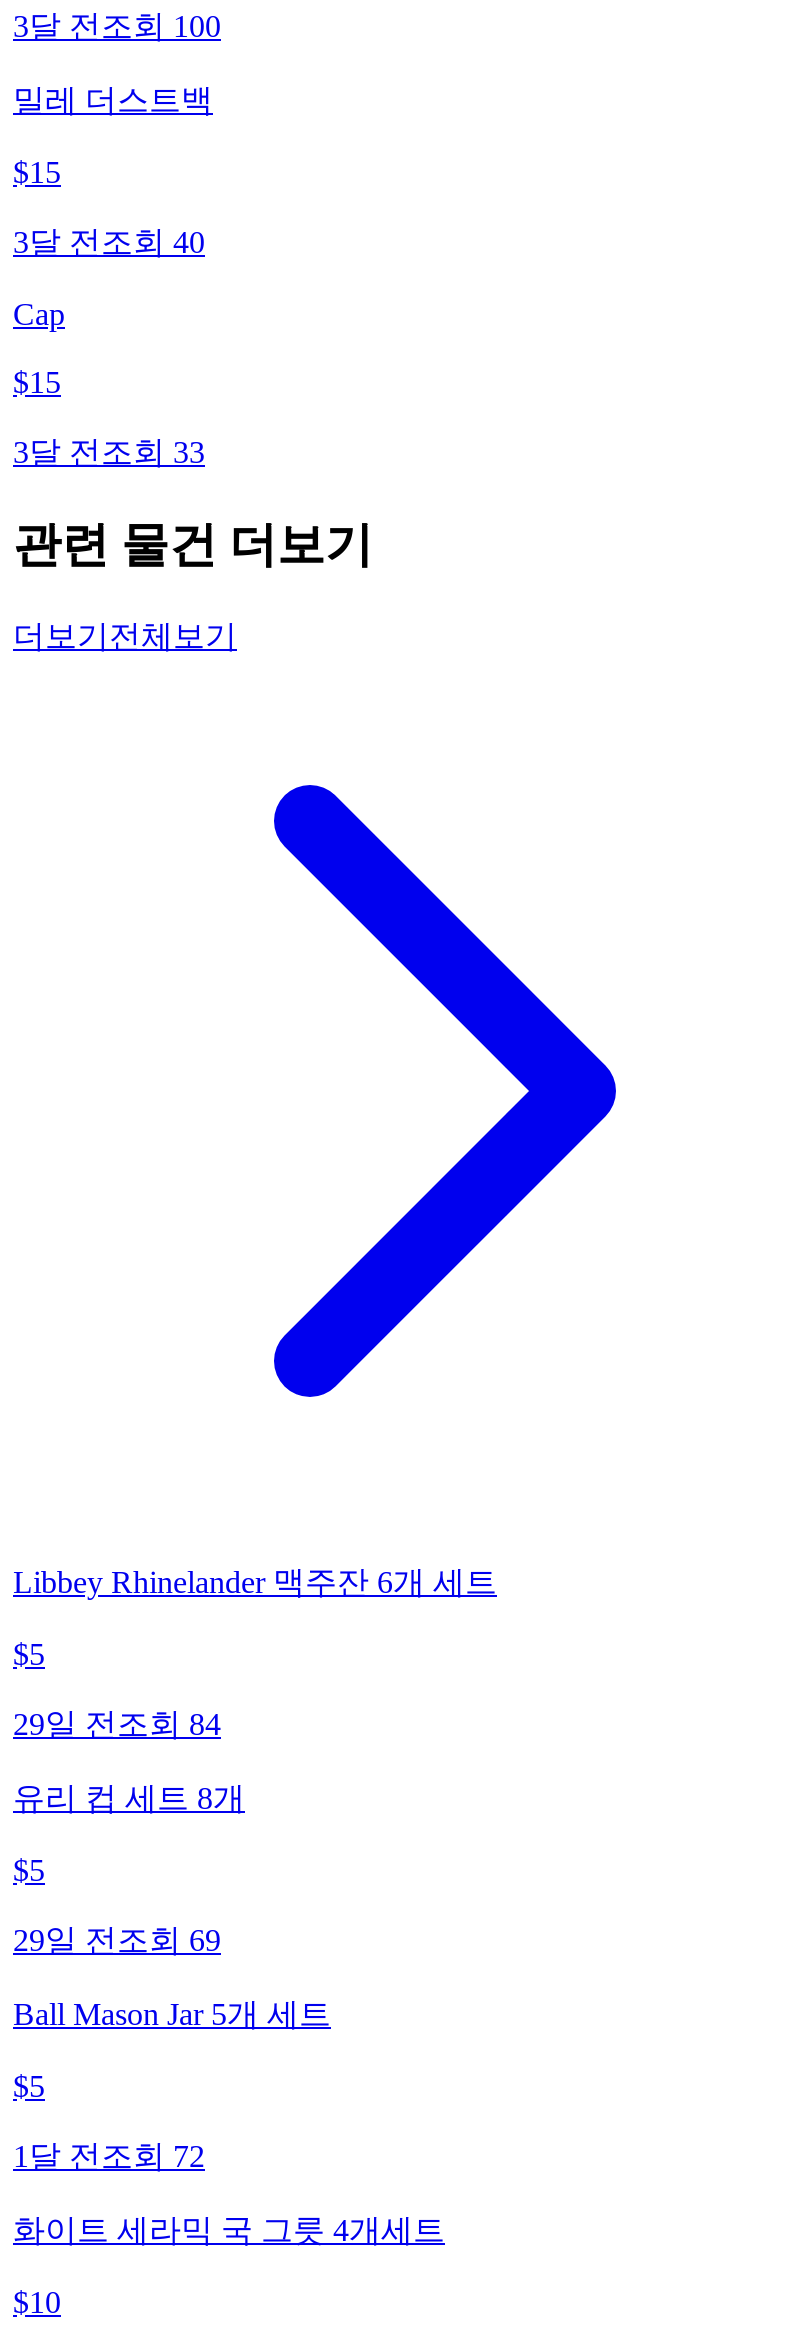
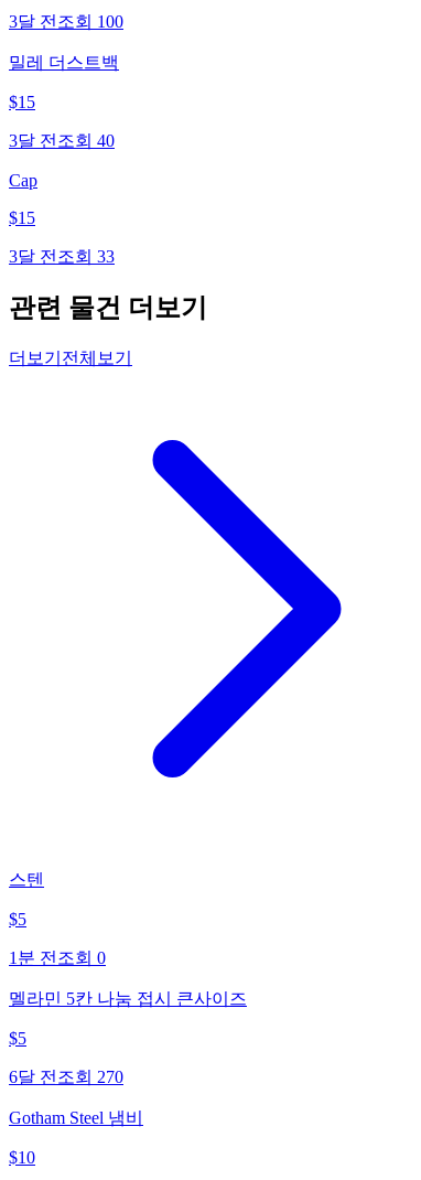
[13,1566,497,1600] Libbey Rhinelander 맥주잔 6개 세트 -> [9,871,44,889] 스텐
[13,1708,221,1742] 29일 전 조회 84 -> [9,949,106,968] 1분 전 조회 0
[13,1782,245,1816] 유리 컵 세트 8개 -> [9,990,247,1008] 멜라민 5칸 나눔 접시 큰사이즈
[13,1924,445,2248] 29일 전 조회 69 | Ball Mason Jar 5개 세트 | $5 | 1달 전 조회 72 | 화이트 세라믹 국 그릇 4개세트 -> [9,1068,143,1128] 6달 전 조회 270 | Gotham Steel 냄비

